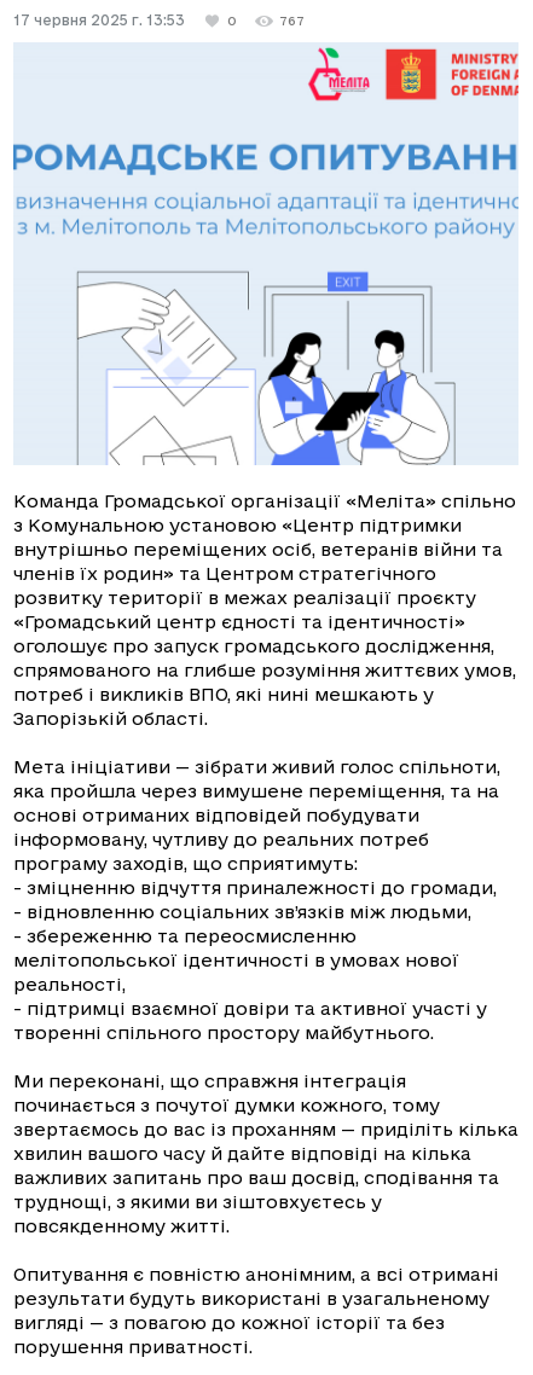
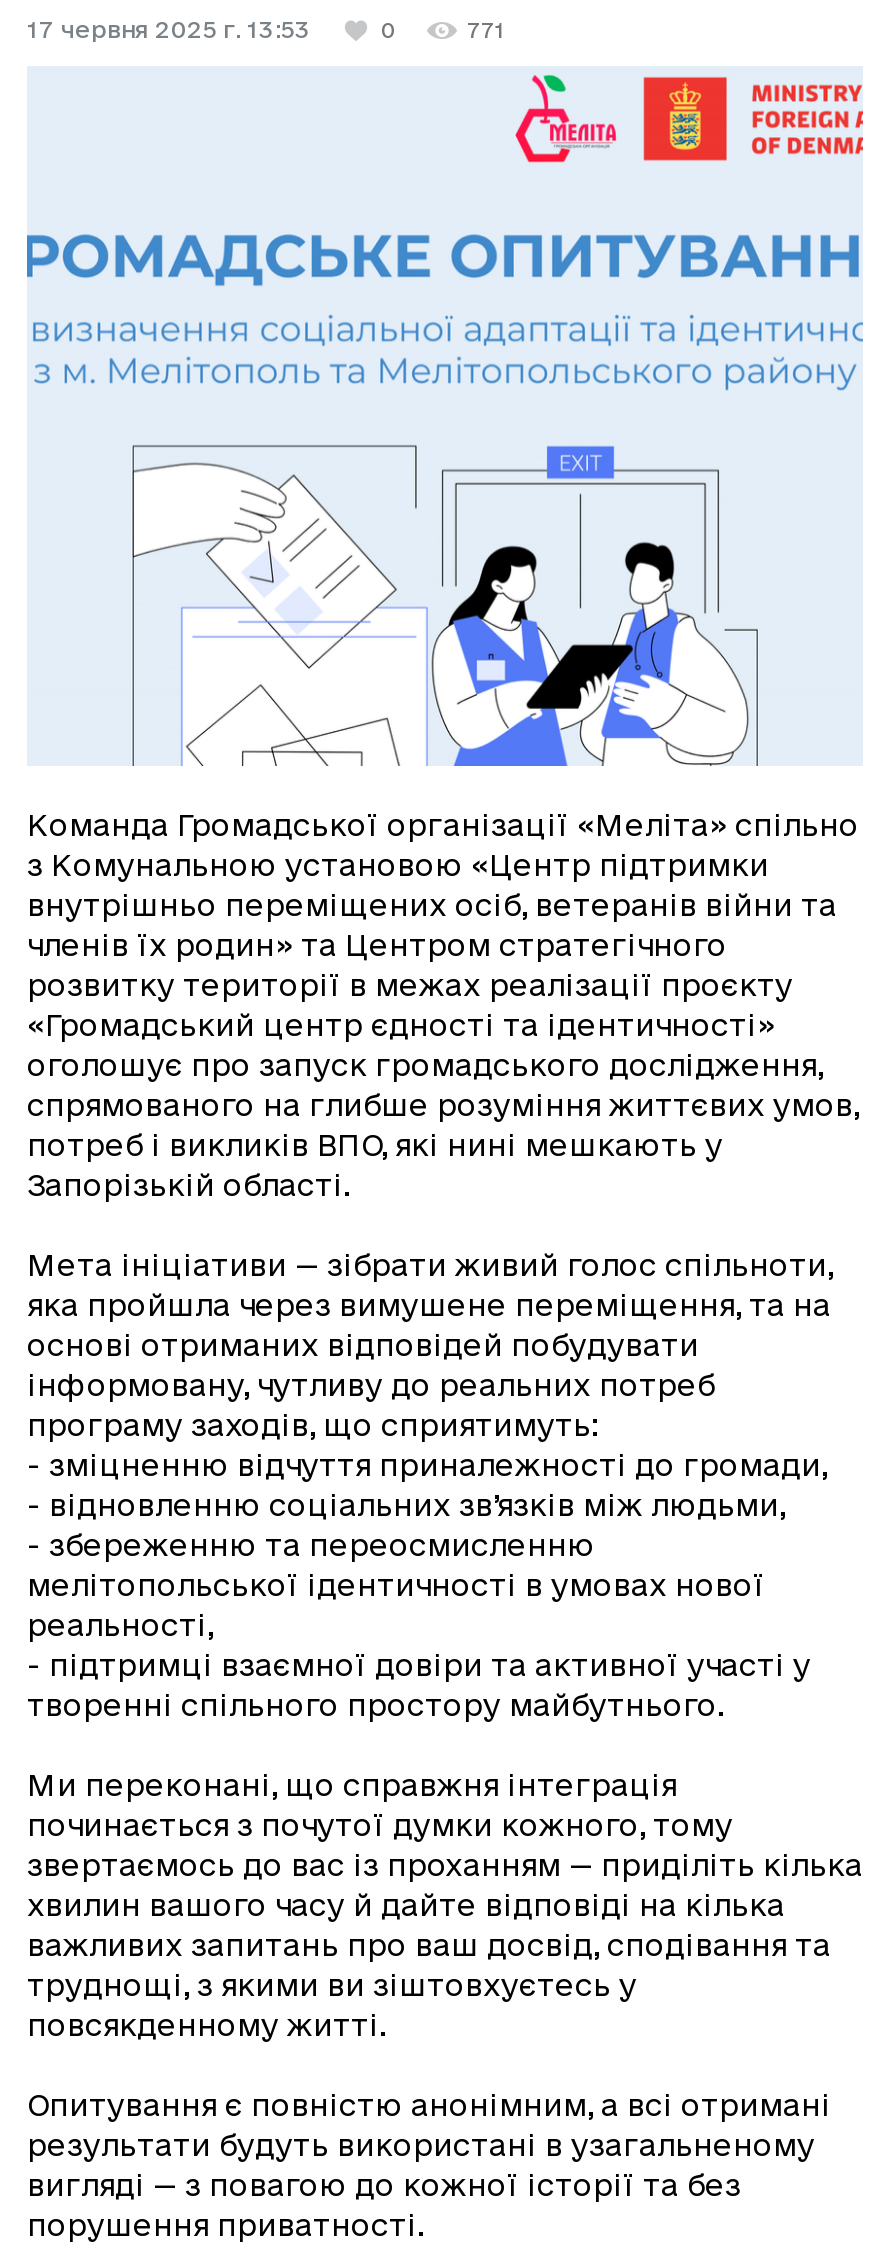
[279,13,305,27] 767 -> [467,17,503,41] 771

